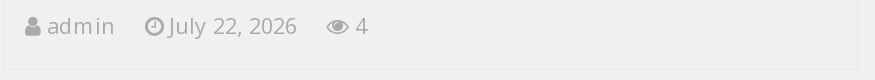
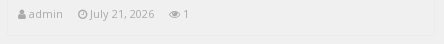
[169,10,367,40] July 22, 2026 | 4 -> [90,6,189,21] July 21, 2026 | 1

